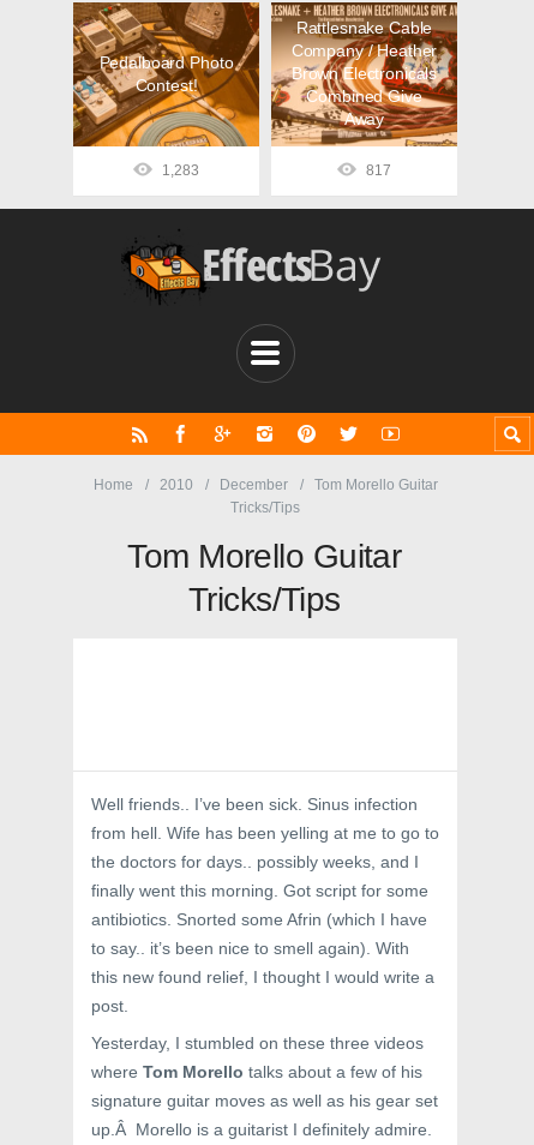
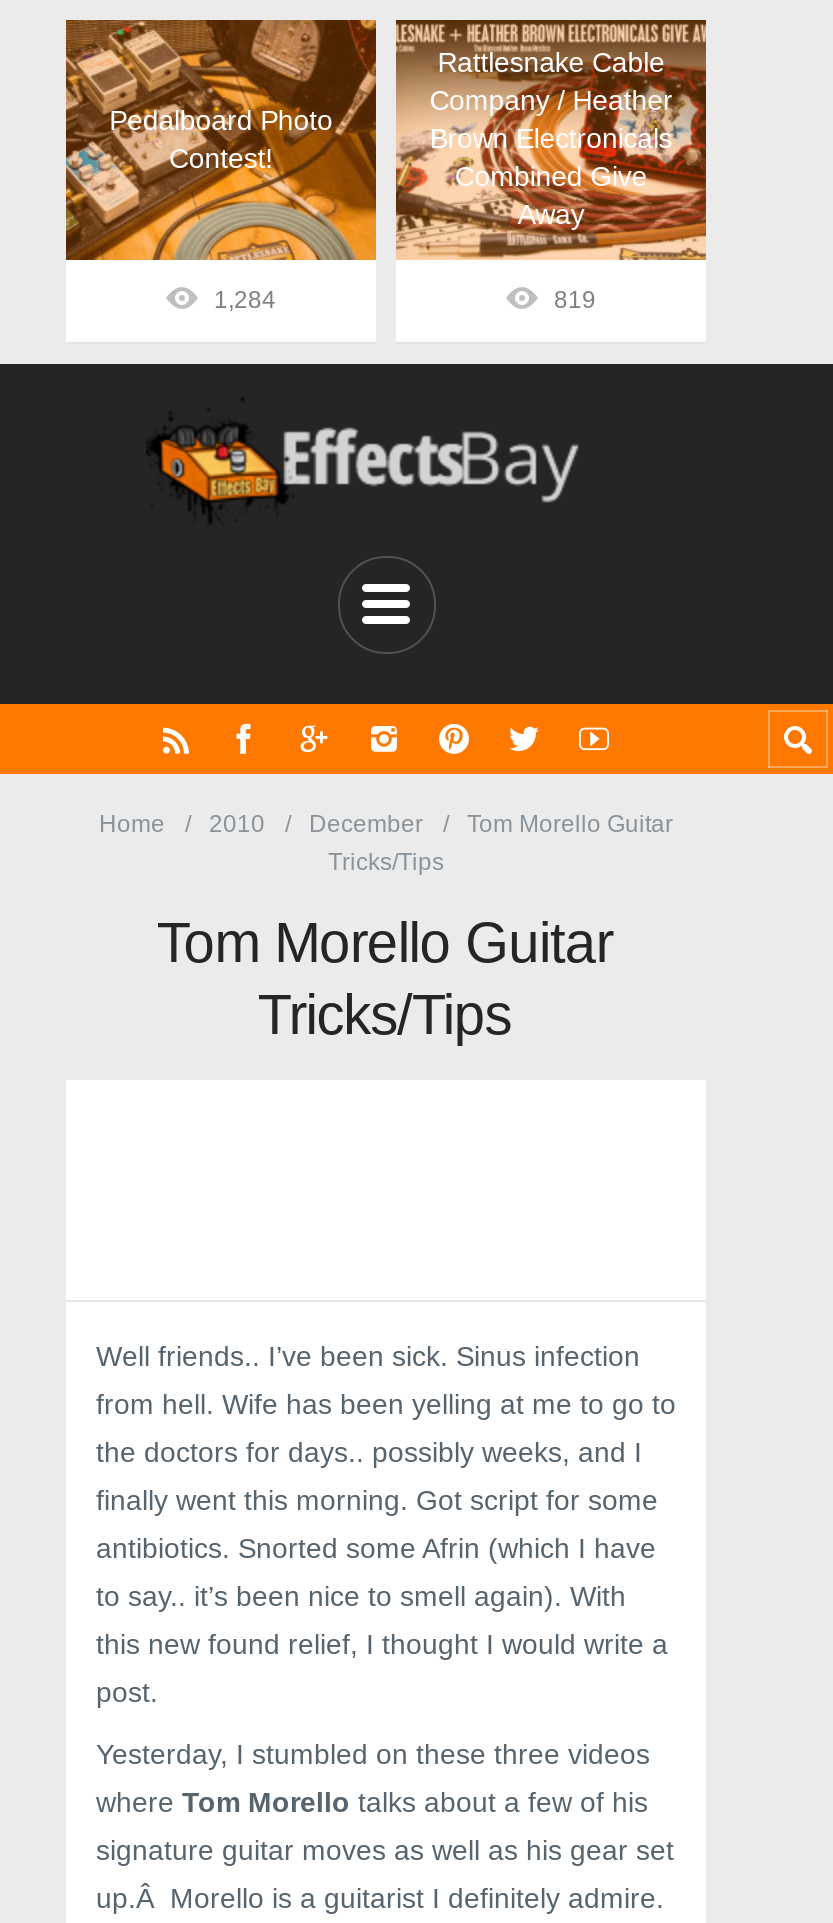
[162,162,199,179] 1,283 -> [214,286,276,314] 1,284
[366,162,391,179] 817 -> [554,286,596,314] 819

